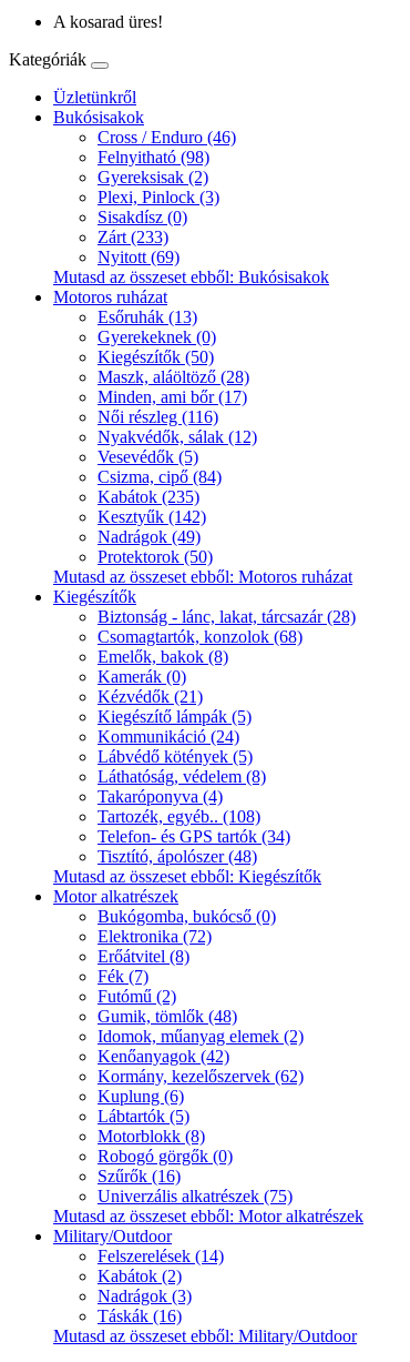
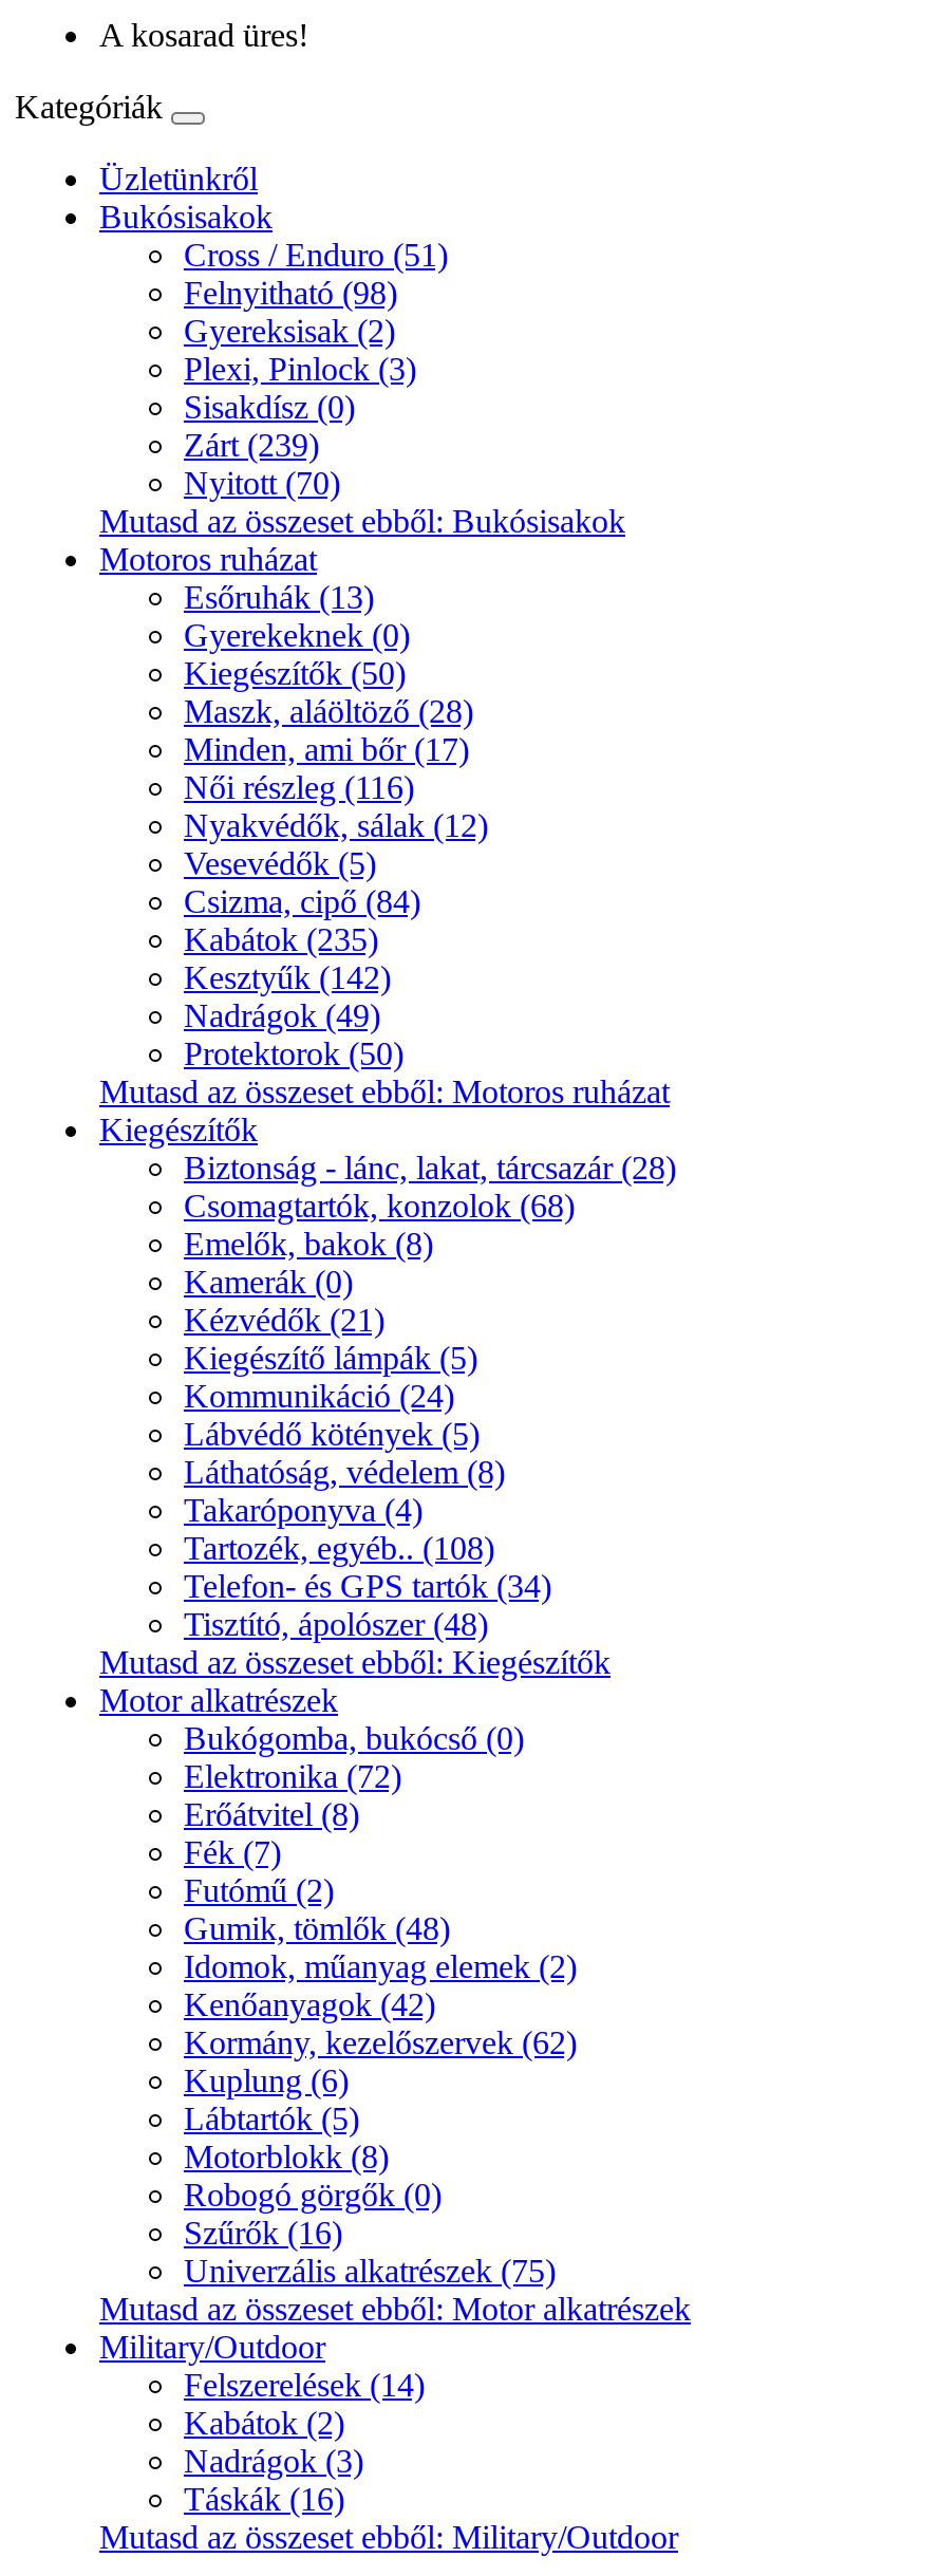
[98,128,236,147] Cross / Enduro (46) -> [184,237,448,273] Cross / Enduro (51)
[98,228,168,246] Zárt (233) -> [184,427,319,463] Zárt (239)
[98,248,180,266] Nyitott (69) -> [184,465,340,501] Nyitott (70)

